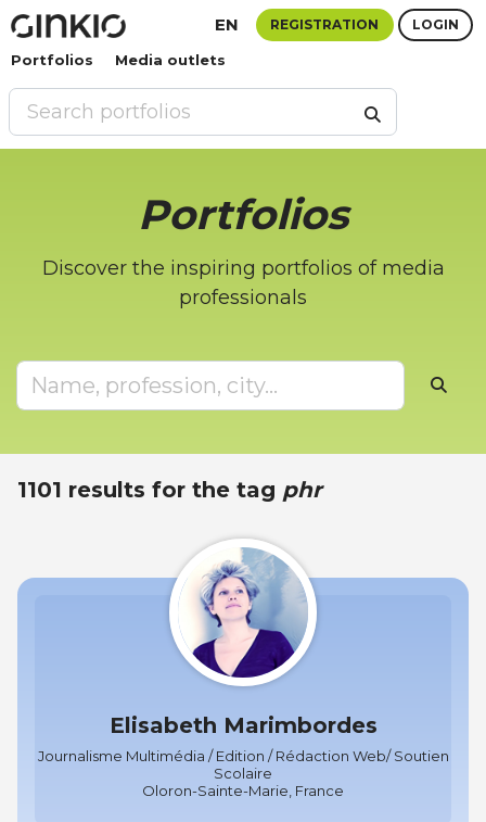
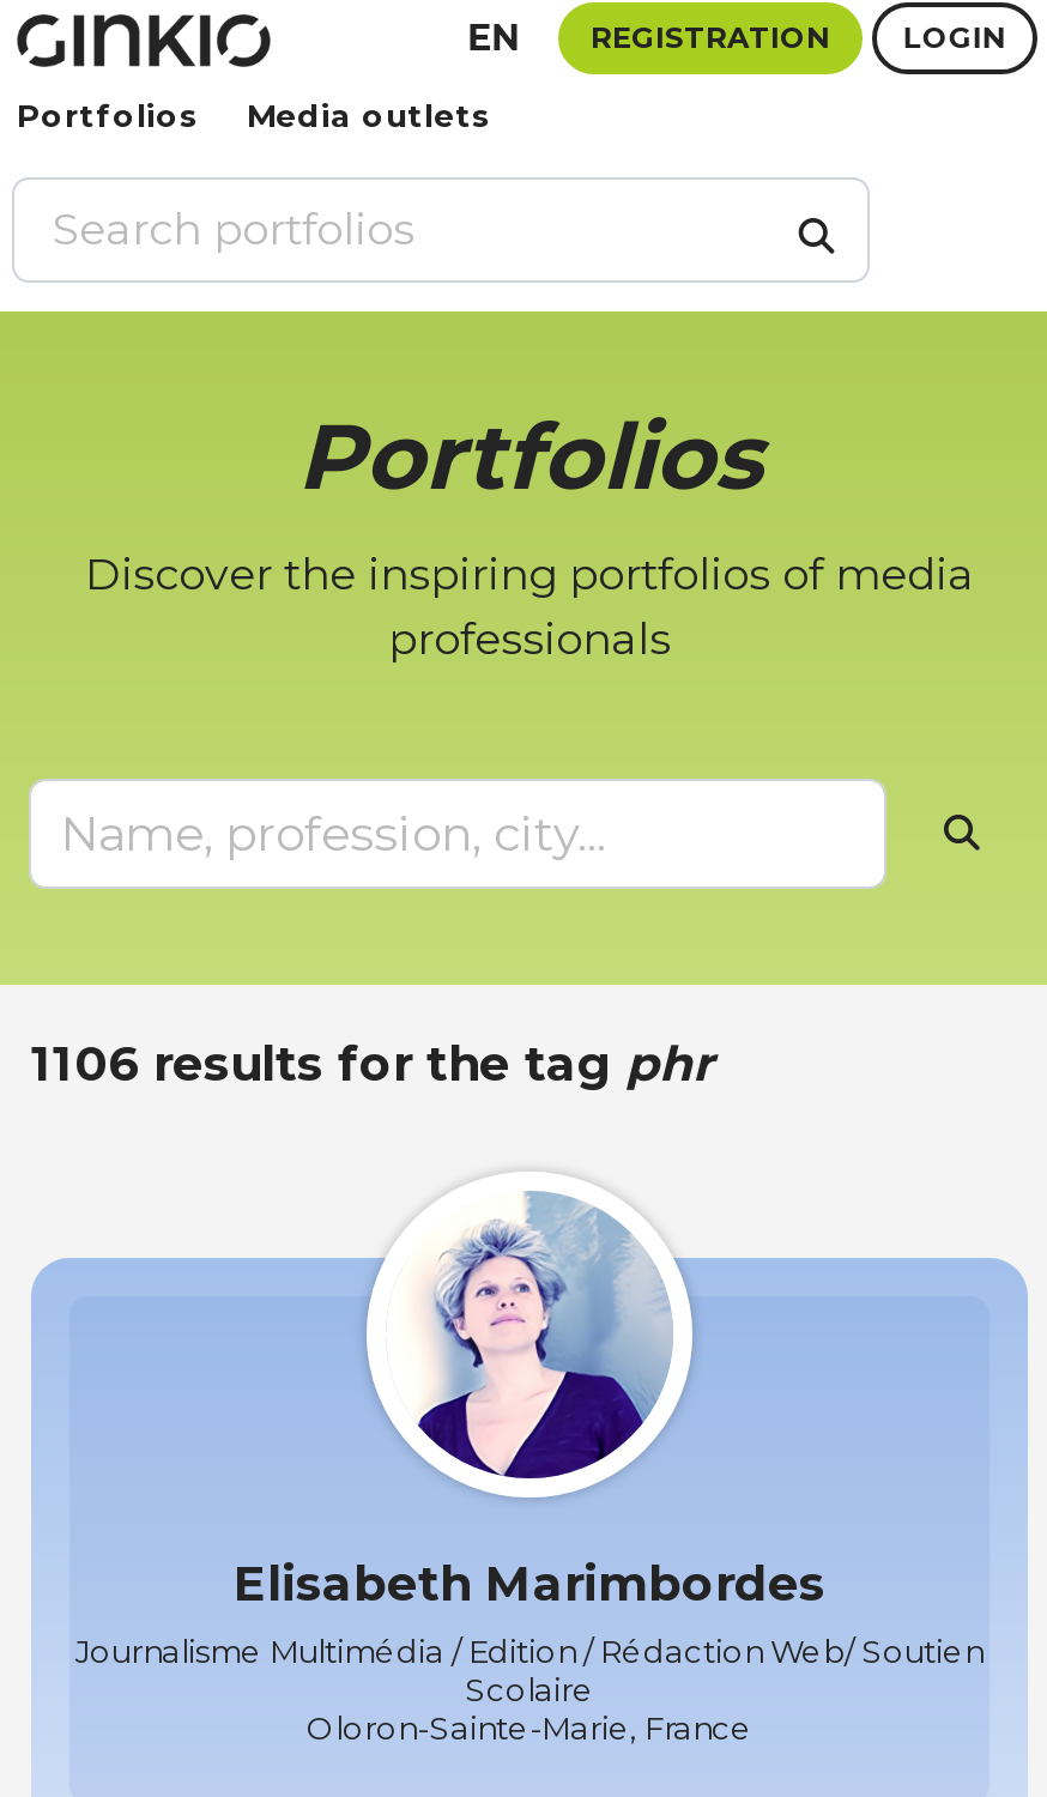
[17,477,322,503] 1101 results for the tag phr -> [31,1035,714,1092] 1106 results for the tag phr

